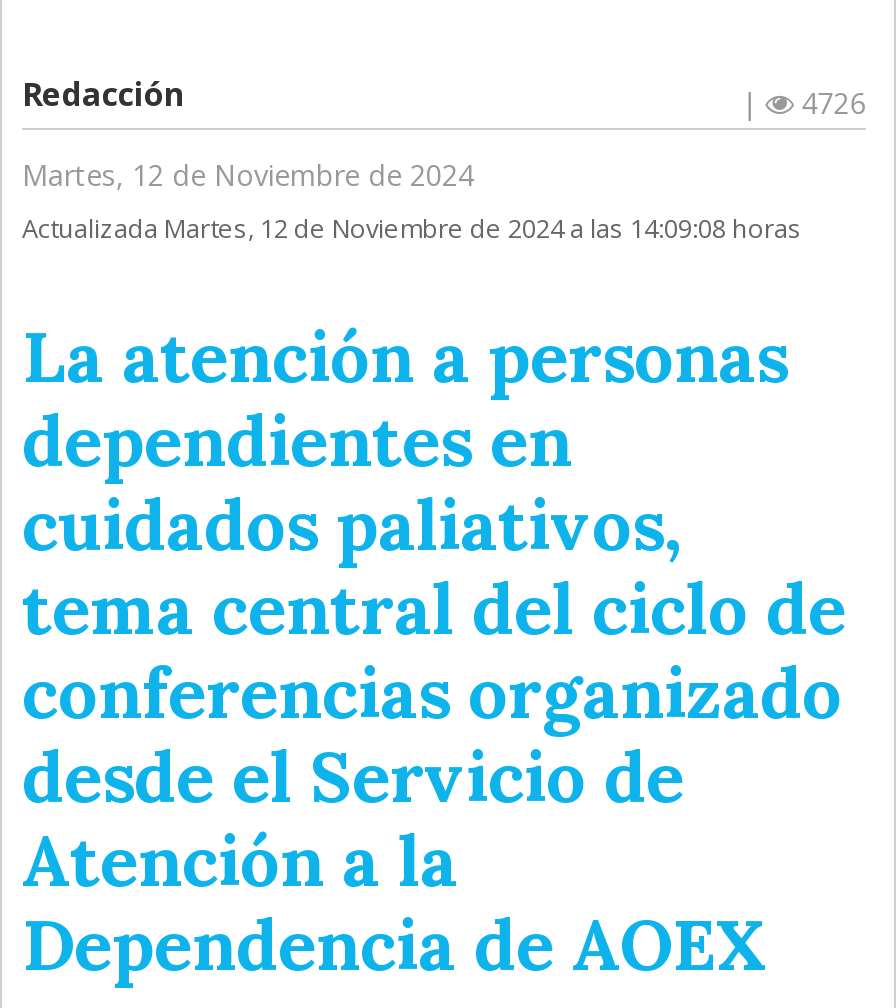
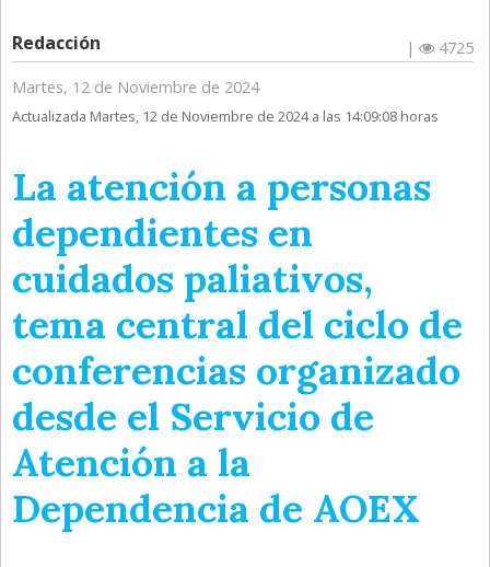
[793,83,865,121] 4726 -> [434,37,473,58] 4725

